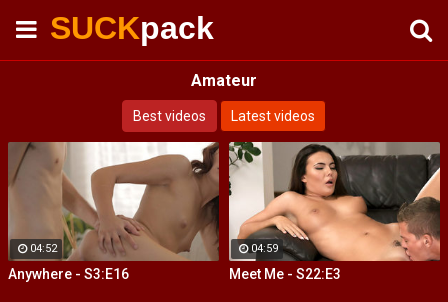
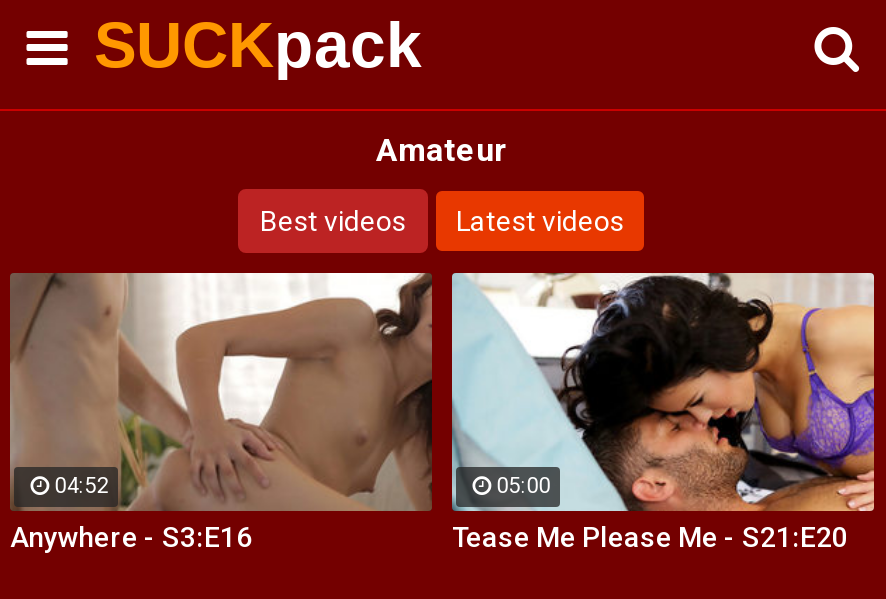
[228,142,440,258] [image] | 04:59 -> [450,271,876,505] [image] | 05:00
[229,266,341,282] Meet Me - S22:E3 -> [452,520,848,552] Tease Me Please Me - S21:E20

